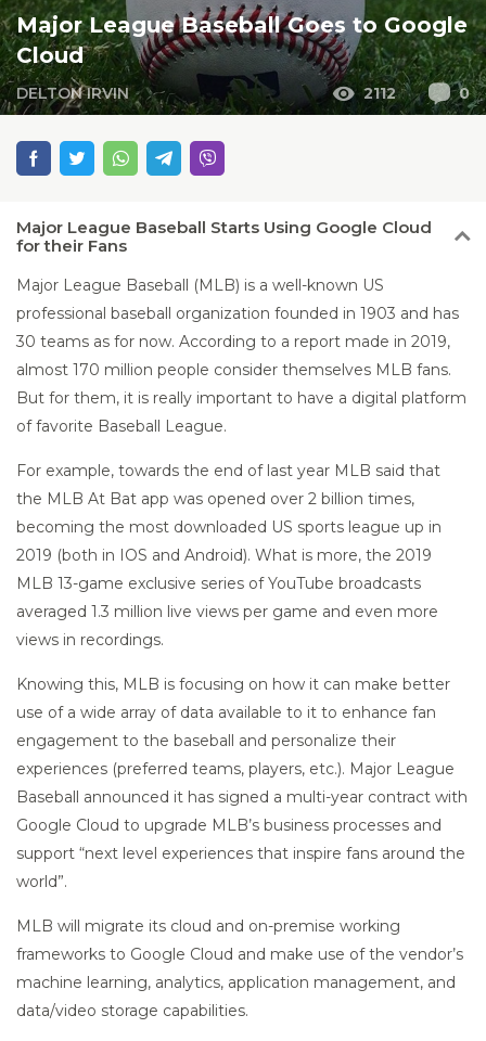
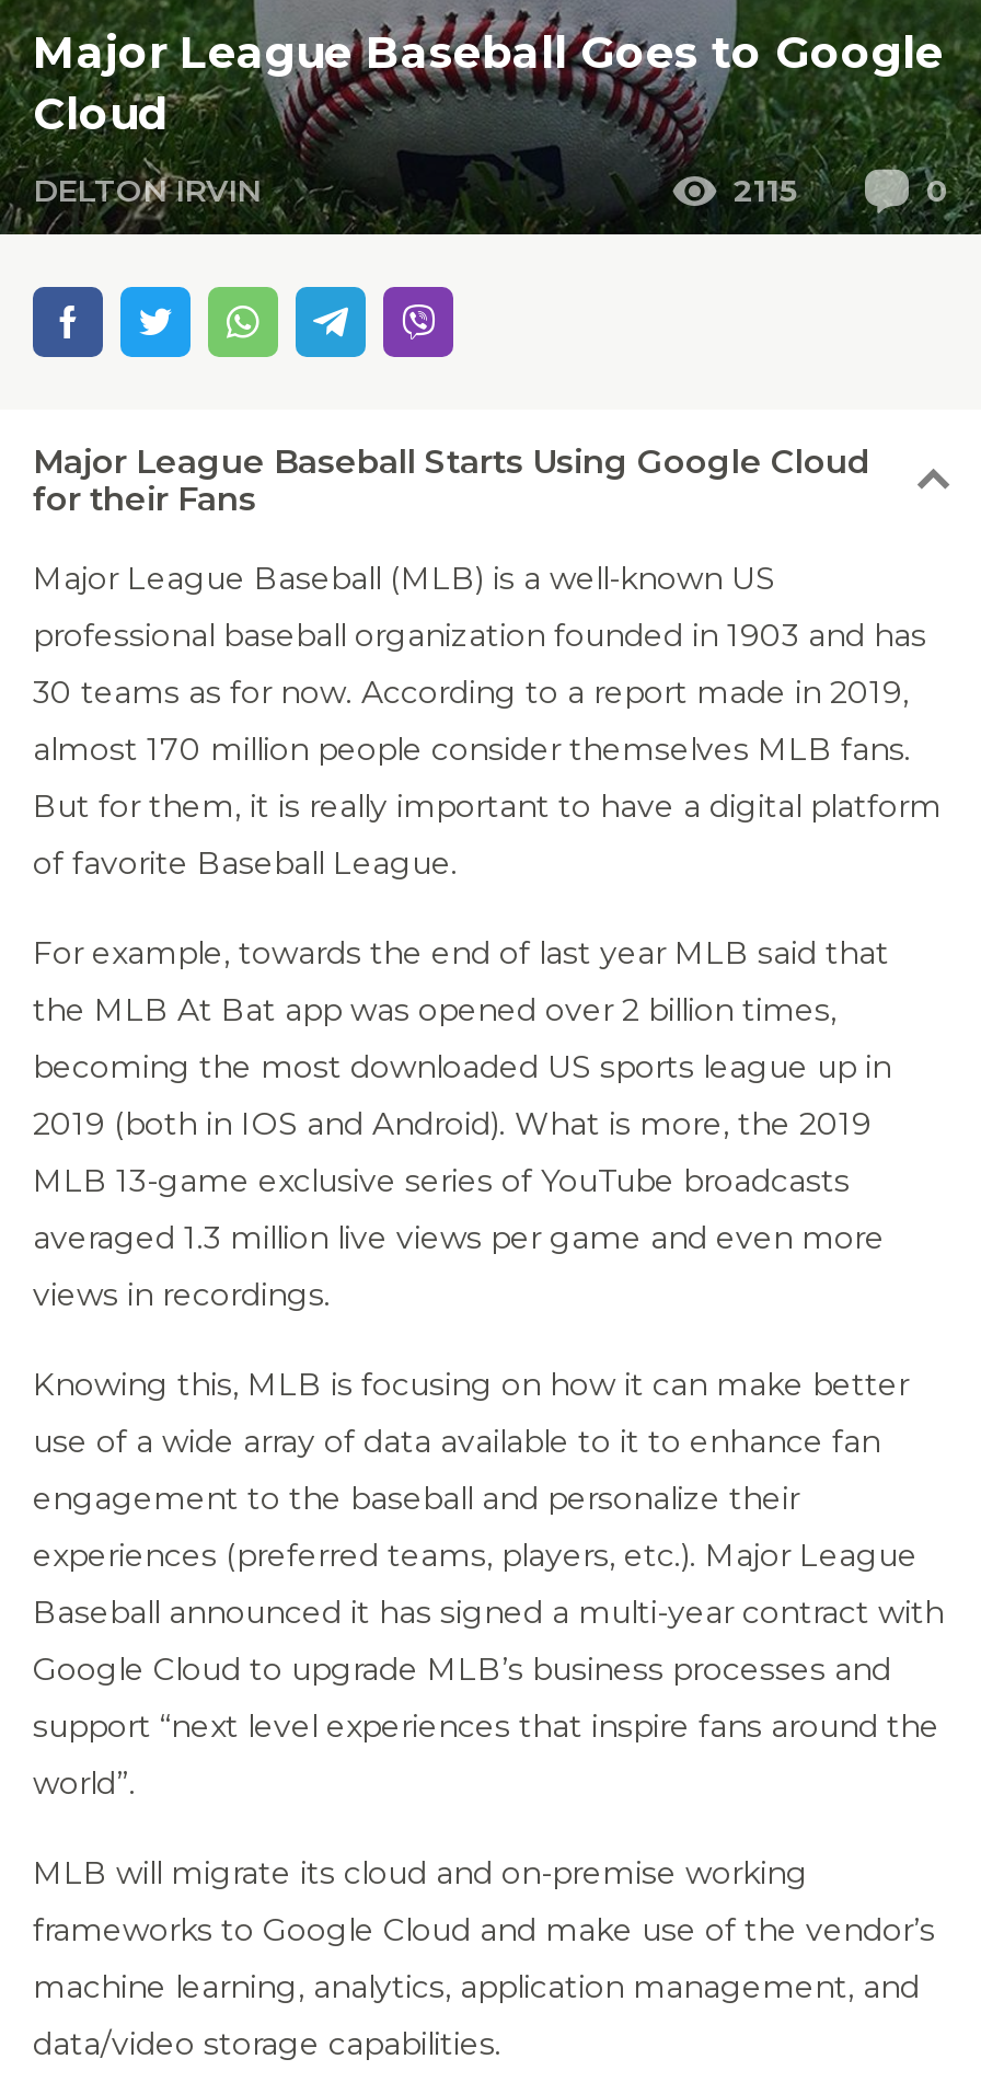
[363,84,396,103] 2112 -> [734,170,799,209] 2115

